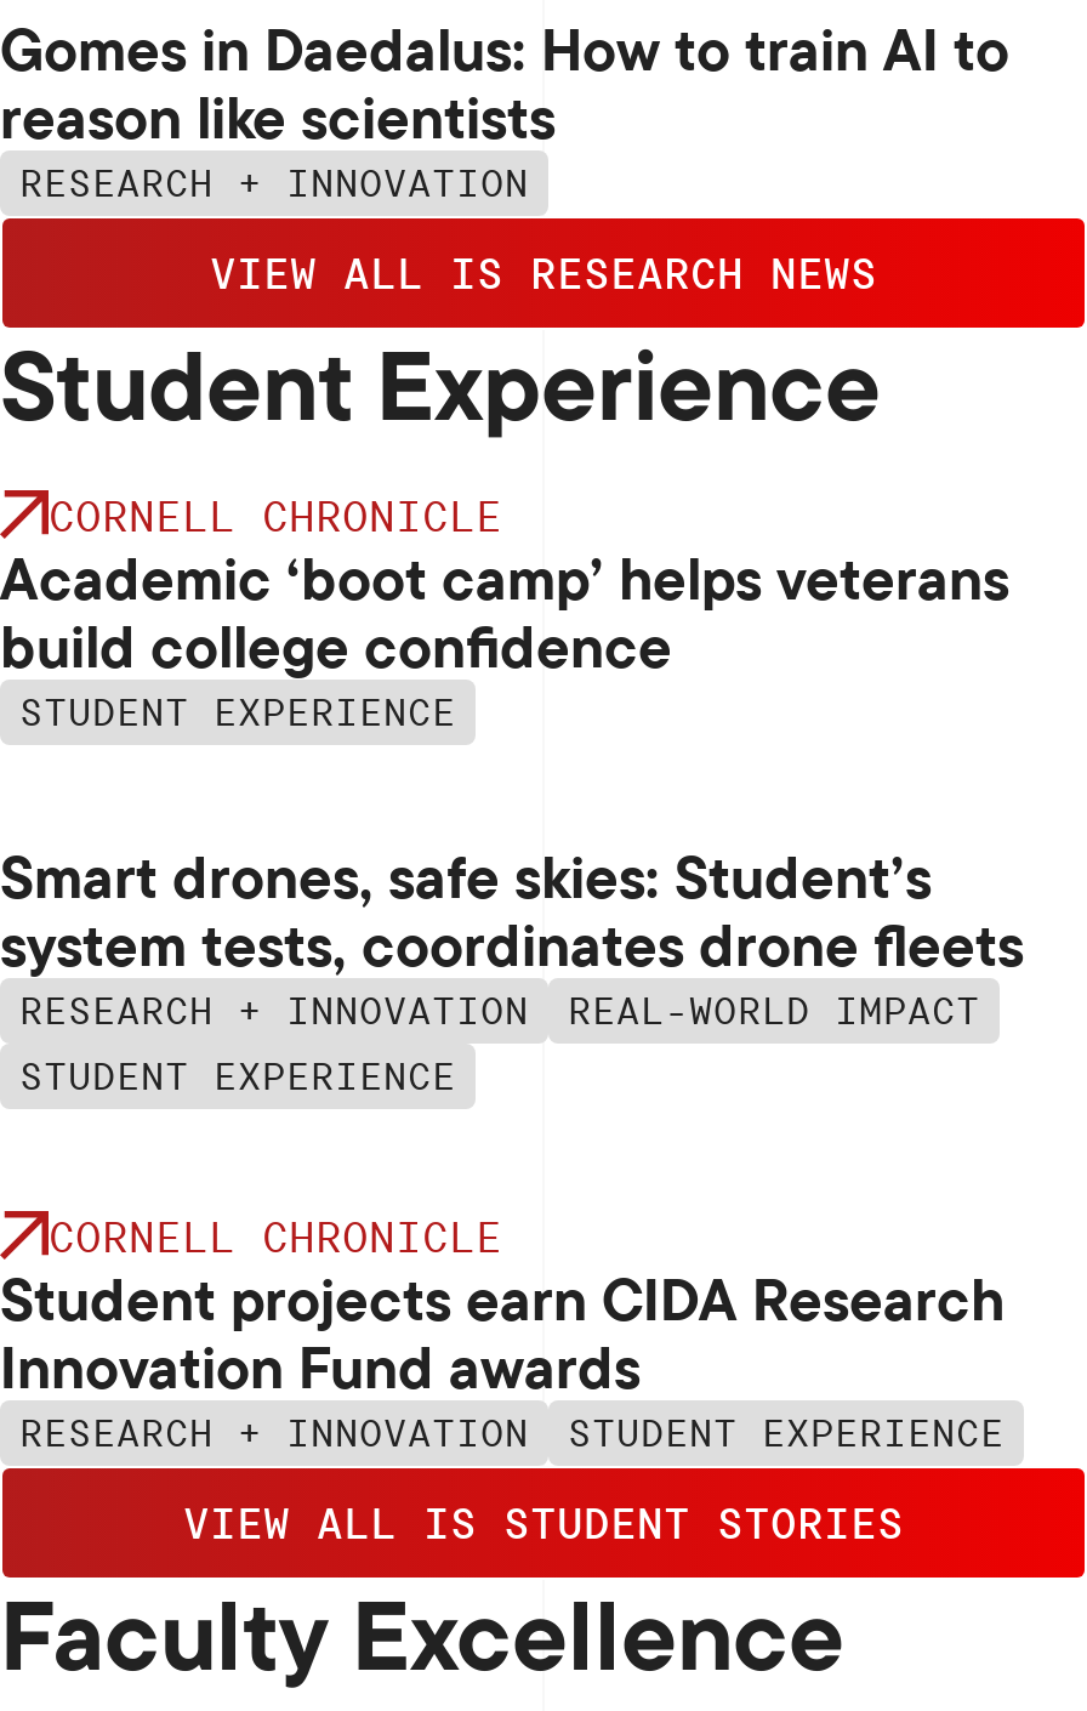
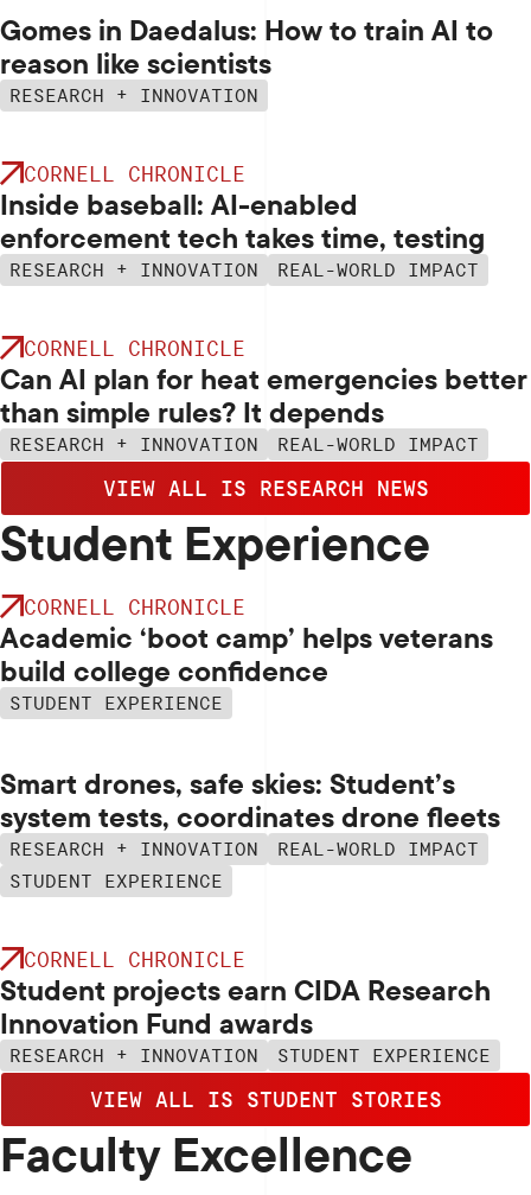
none -> [0,158,527,457] CORNELL CHRONICLE | Inside baseball: AI-enabled | enforcement tech takes time, testing | RESEARCH + INNOVATION | REAL-WORLD IMPACT | CORNELL CHRONICLE | Can AI plan for heat emergencies better | than simple rules? It depends | RESEARCH + INNOVATION | REAL-WORLD IMPACT

